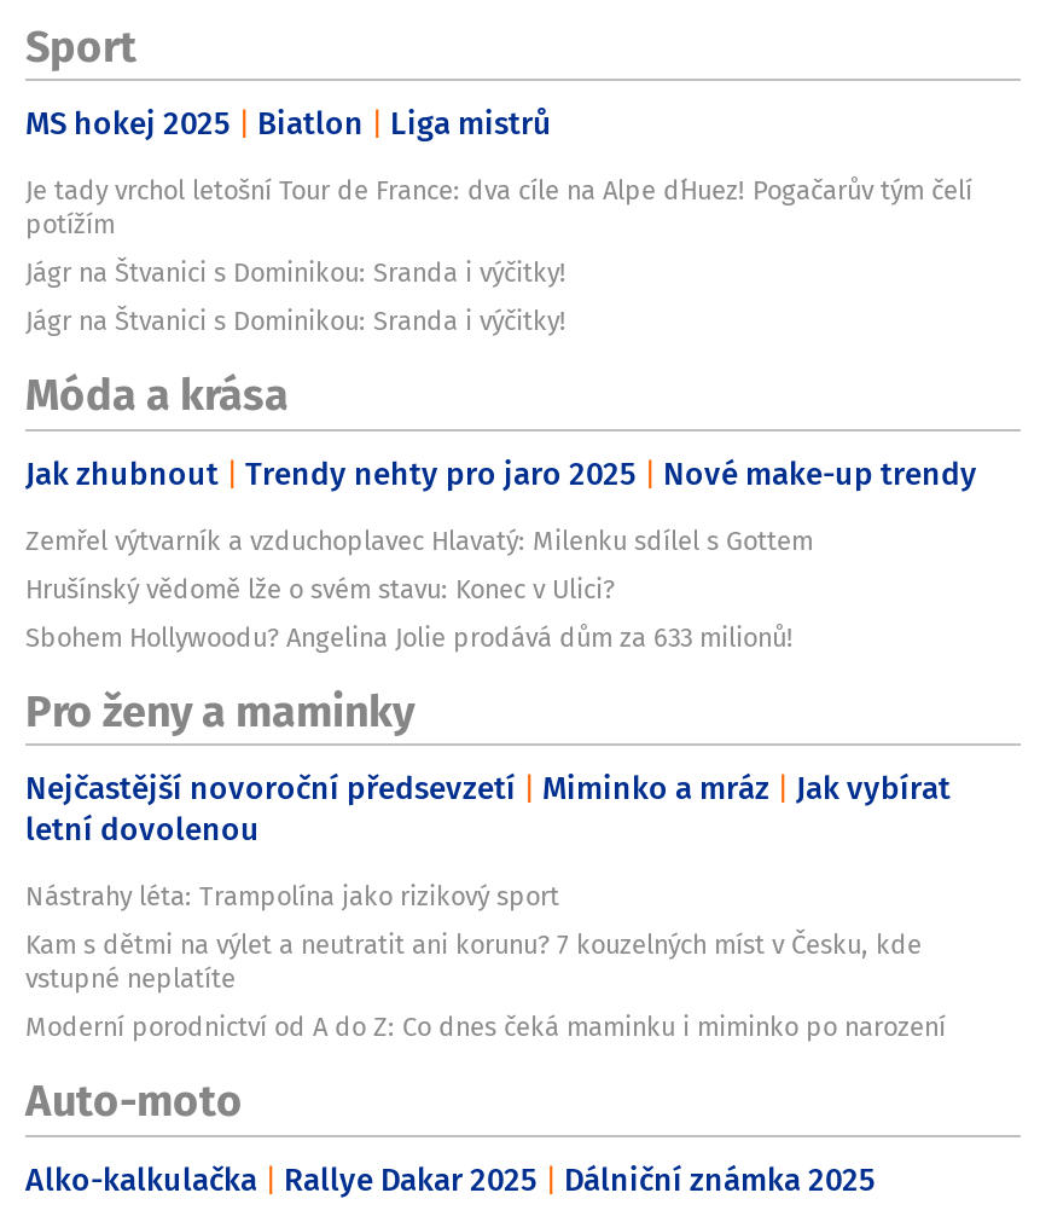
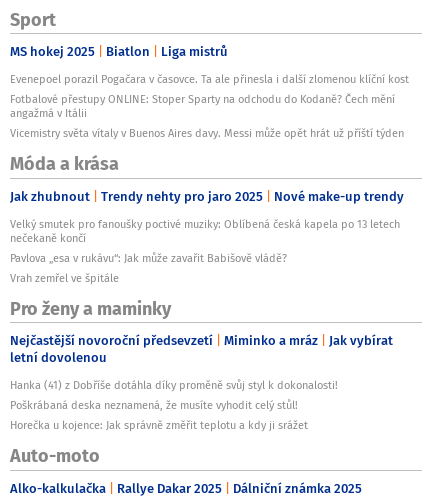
[25,171,972,341] Je tady vrchol letošní Tour de France: dva cíle na Alpe d´Huez! Pogačarův tým čelí | potížím | Jágr na Štvanici s Dominikou: Sranda i výčitky! | Jágr na Štvanici s Dominikou: Sranda i výčitky! -> [10,71,409,141] Evenepoel porazil Pogačara v časovce. Ta ale přinesla i další zlomenou klíční kost | Fotbalové přestupy ONLINE: Stoper Sparty na odchodu do Kodaně? Čech mění | angažmá v Itálii | Vicemistry světa vítaly v Buenos Aires davy. Messi může opět hrát už příští týden
[25,521,813,656] Zemřel výtvarník a vzduchoplavec Hlavatý: Milenku sdílel s Gottem | Hrušínský vědomě lže o svém stavu: Konec v Ulici? | Sbohem Hollywoodu? Angelina Jolie prodává dům za 633 milionů! -> [10,216,400,286] Velký smutek pro fanoušky poctivé muziky: Oblíbená česká kapela po 13 letech | nečekaně končí | Pavlova „esa v rukávu“: Jak může zavařit Babišově vládě? | Vrah zemřel ve špitále
[25,877,946,1047] Nástrahy léta: Trampolína jako rizikový sport | Kam s dětmi na výlet a neutratit ani korunu? 7 kouzelných míst v Česku, kde | vstupné neplatíte | Moderní porodnictví od A do Z: Co dnes čeká maminku i miminko po narození -> [10,377,338,433] Hanka (41) z Dobříše dotáhla díky proměně svůj styl k dokonalosti! | Poškrábaná deska neznamená, že musíte vyhodit celý stůl! | Horečka u kojence: Jak správně změřit teplotu a kdy ji srážet

